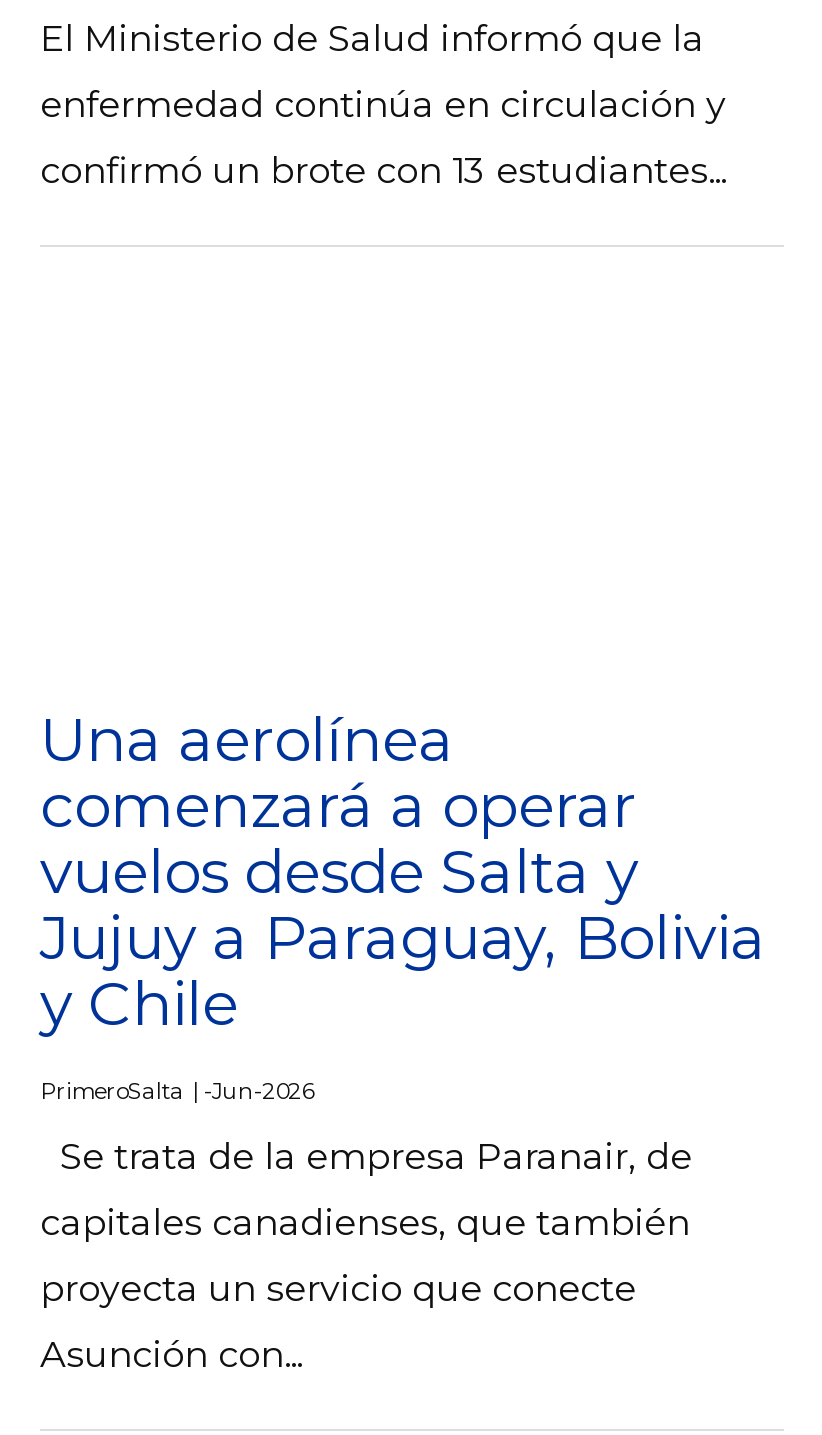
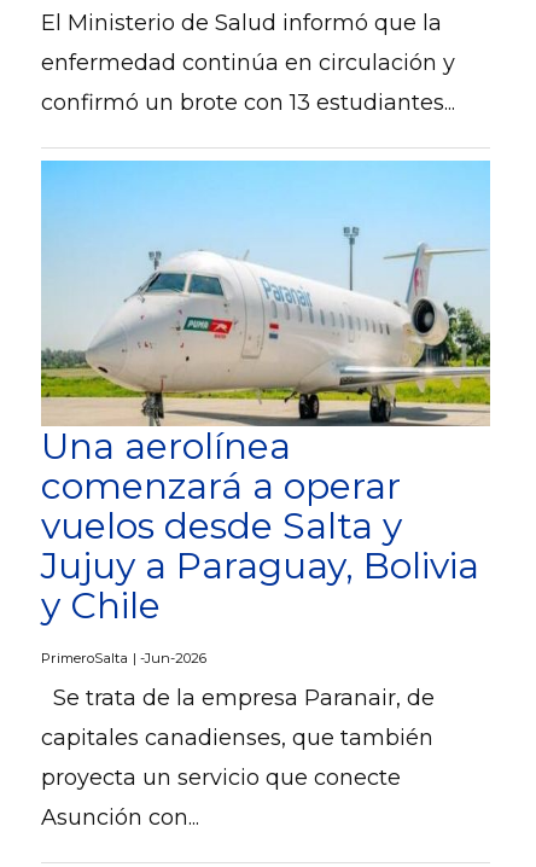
none -> [40,159,491,427] [image]

